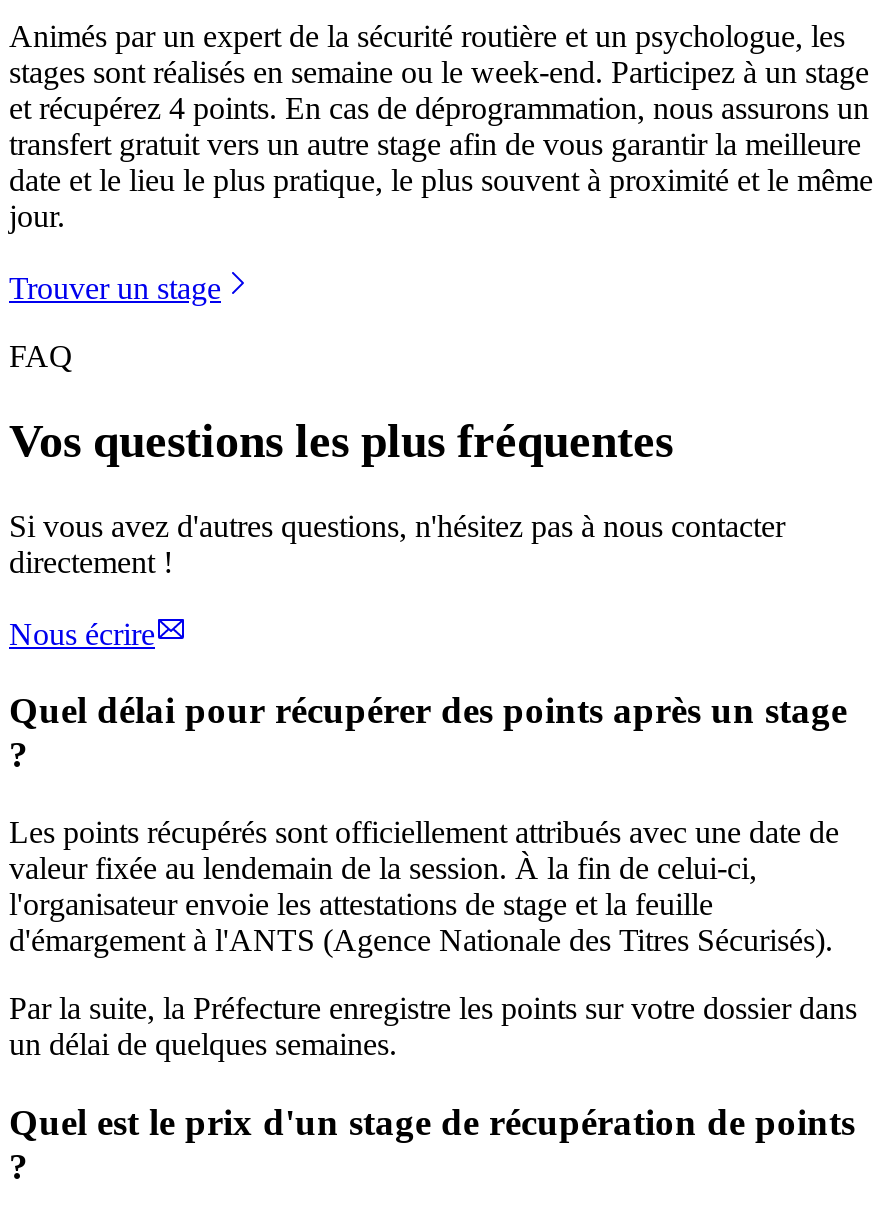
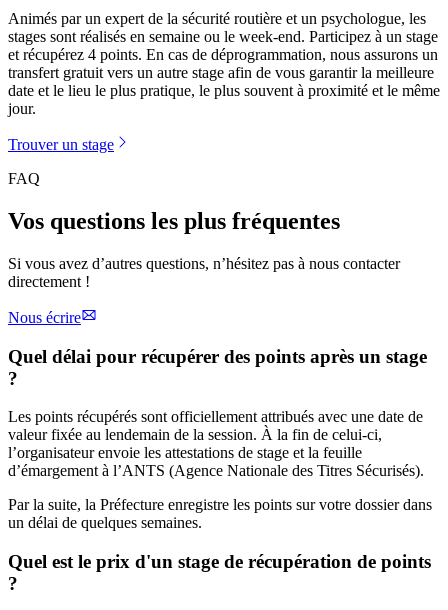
[9,508,785,542] Si vous avez d'autres questions, n'hésitez pas à nous contacter -> [8,255,400,272] Si vous avez d’autres questions, n’hésitez pas à nous contacter
[9,887,713,921] l'organisateur envoie les attestations de stage et la feuille -> [8,444,362,461] l’organisateur envoie les attestations de stage et la feuille
[9,923,833,957] d'émargement à l'ANTS (Agence Nationale des Titres Sécurisés). -> [8,462,424,479] d’émargement à l’ANTS (Agence Nationale des Titres Sécurisés).

